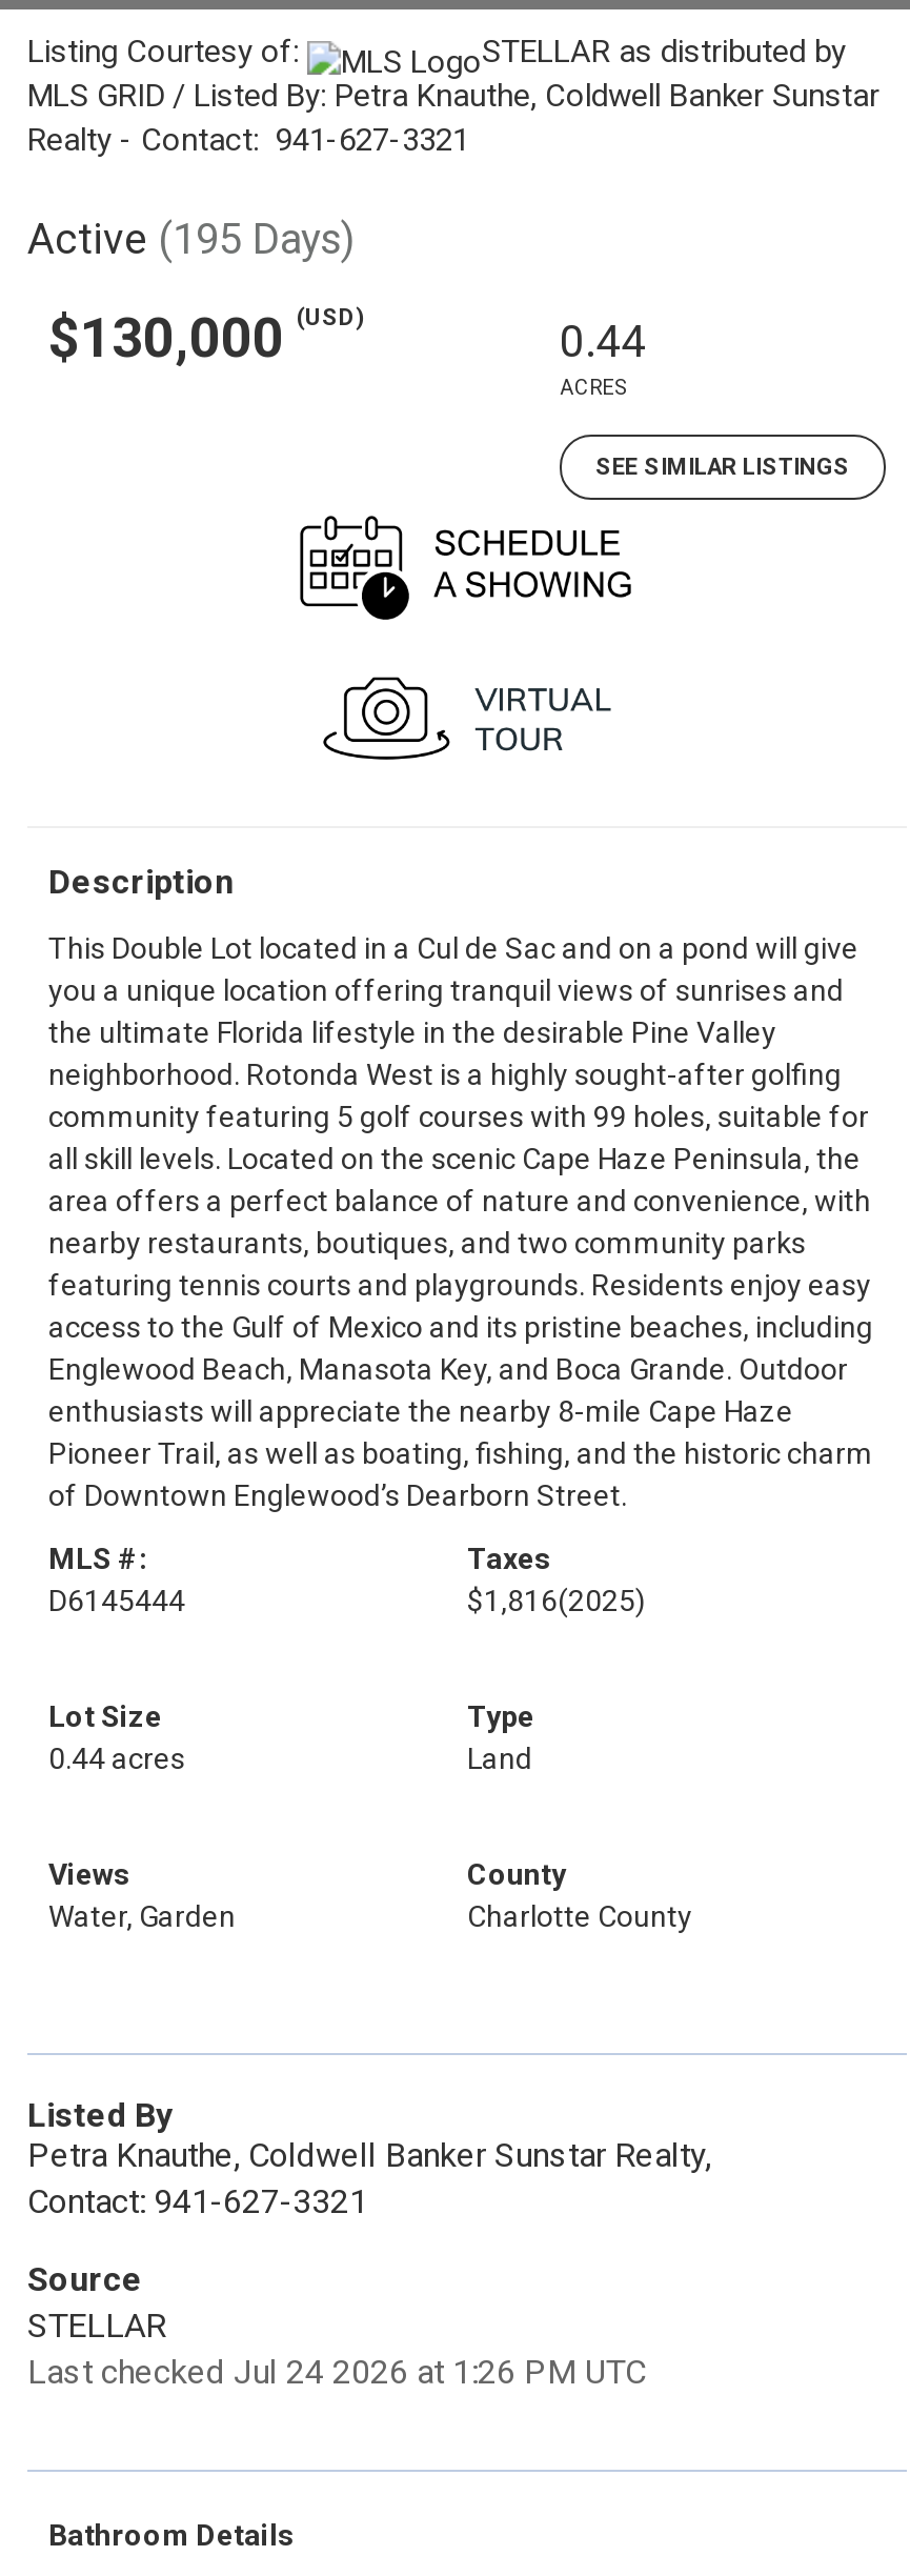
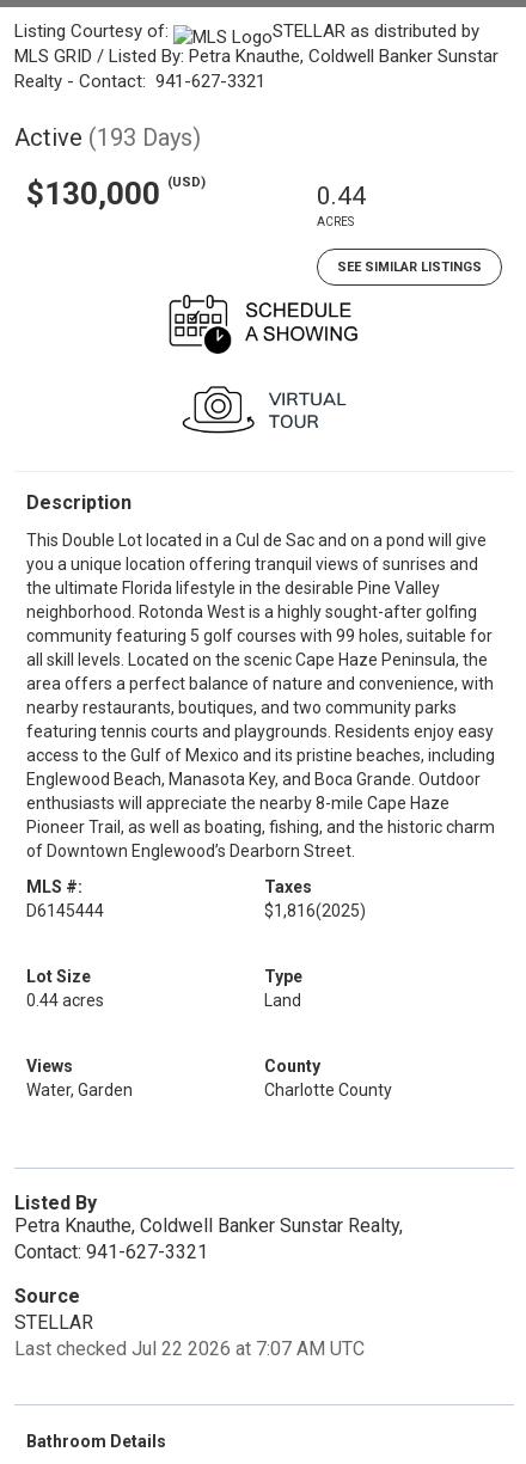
[27,214,356,264] Active (195 Days) -> [14,123,201,152] Active (193 Days)
[27,2352,646,2392] Last checked Jul 24 2026 at 1:26 PM UTC -> [14,1337,365,1360] Last checked Jul 22 2026 at 7:07 AM UTC

